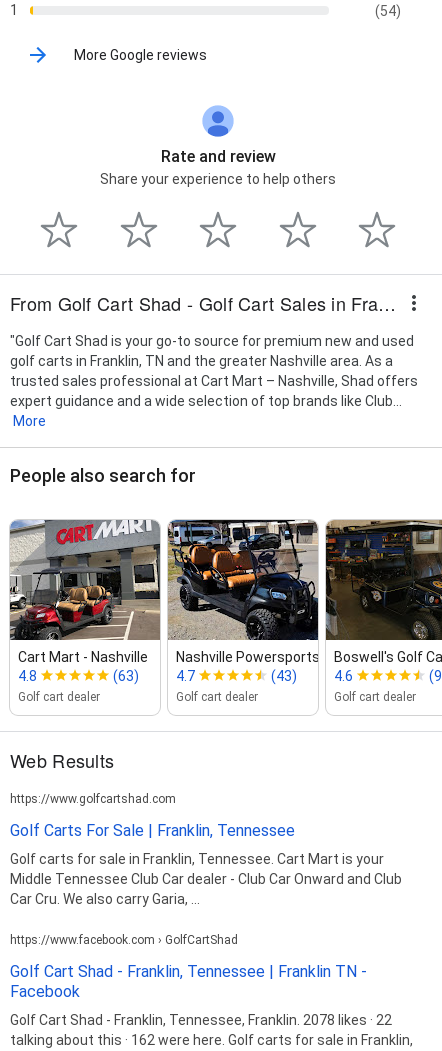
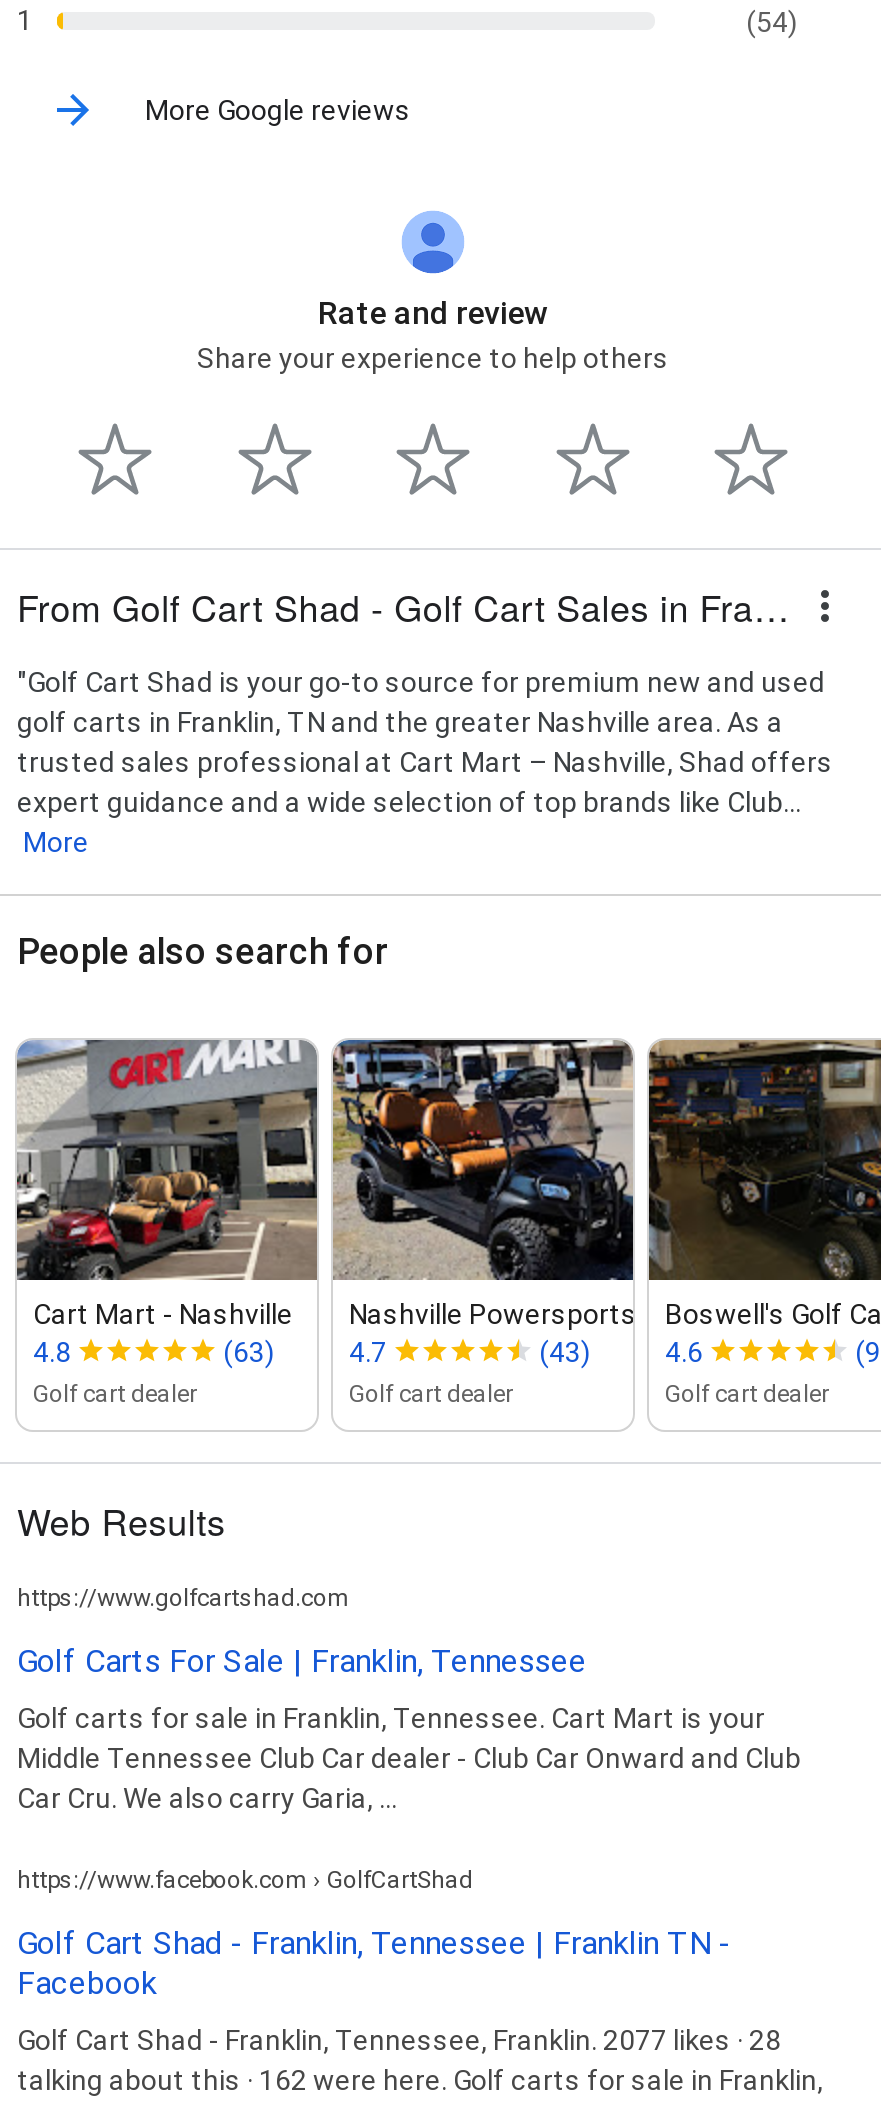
[10,1012,392,1028] Golf Cart Shad - Franklin, Tennessee, Franklin. 2078 likes · 22 -> [17,2023,781,2055] Golf Cart Shad - Franklin, Tennessee, Franklin. 2077 likes · 28

